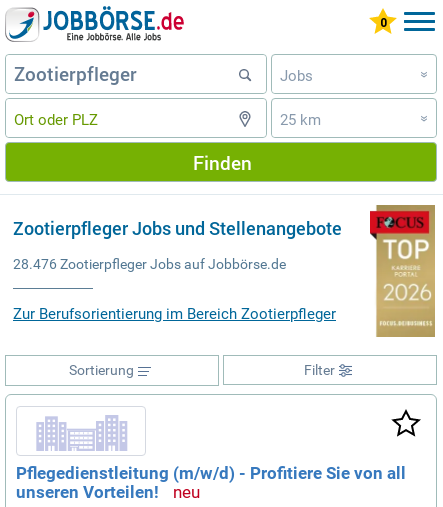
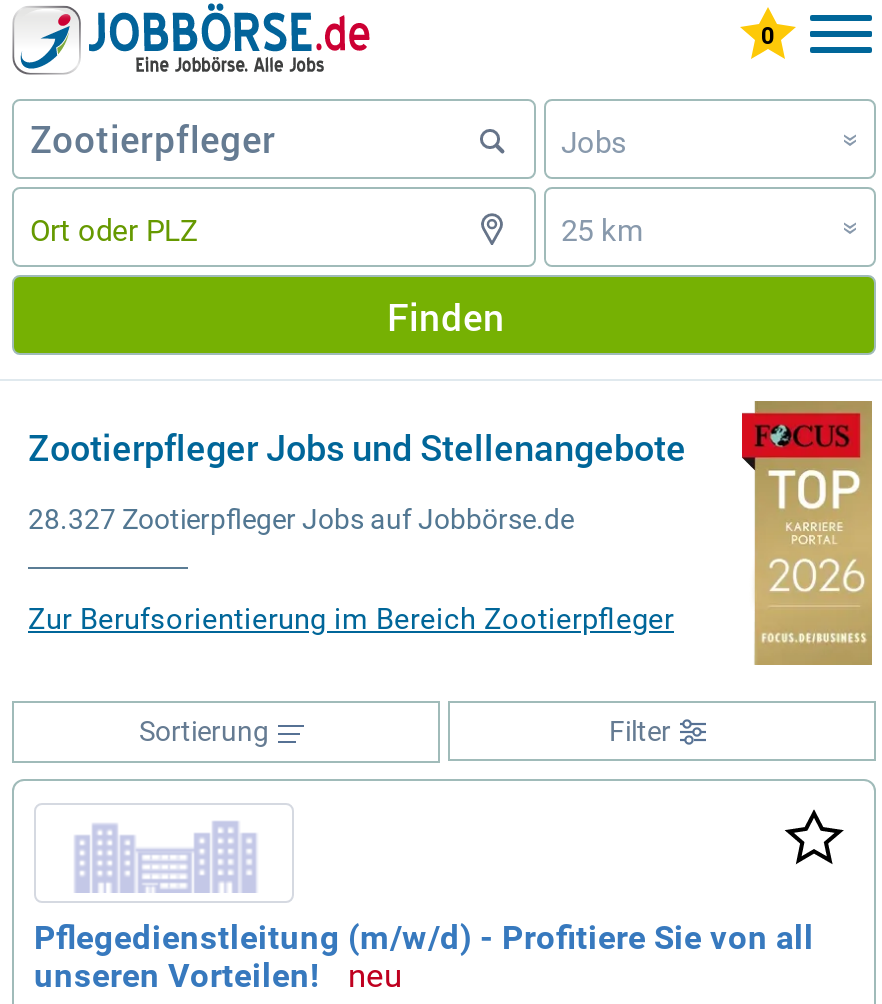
[13,256,286,272] 28.476 Zootierpfleger Jobs auf Jobbörse.de -> [28,503,574,535] 28.327 Zootierpfleger Jobs auf Jobbörse.de

